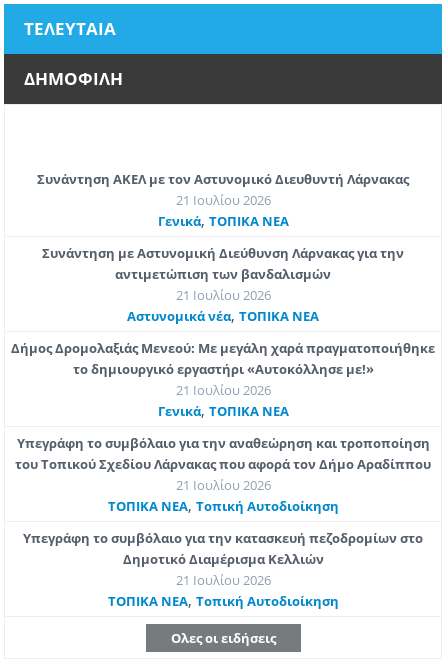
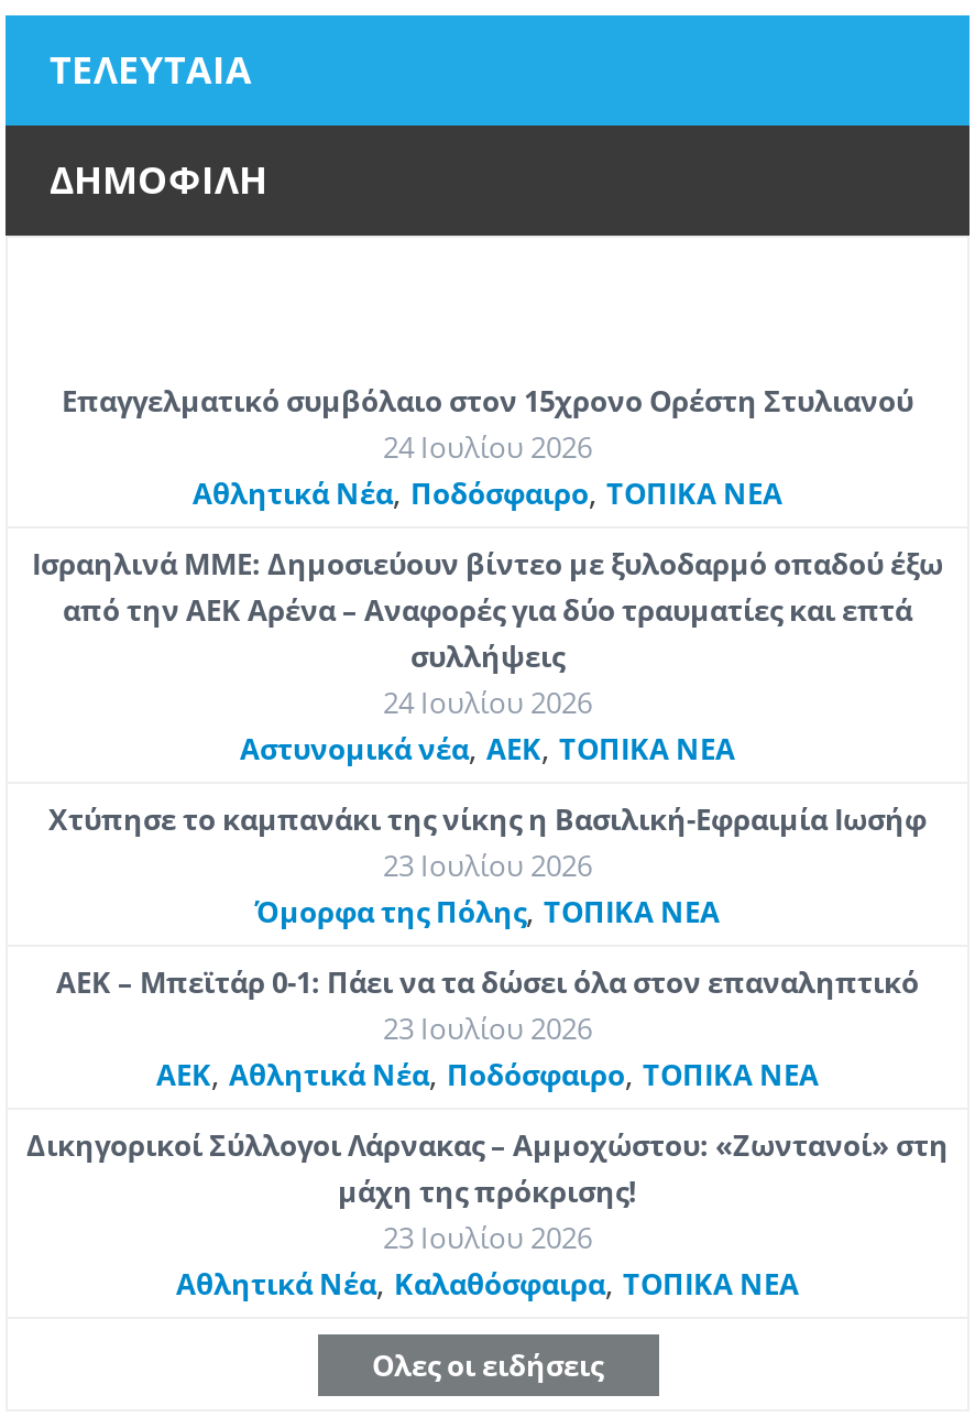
[37,170,409,230] Συνάντηση ΑΚΕΛ με τον Αστυνομικό Διευθυντή Λάρνακας | 21 Ιουλίου 2026 | Γενικά, ΤΟΠΙΚΑ ΝΕΑ -> [62,382,913,514] Επαγγελματικό συμβόλαιο στον 15χρονο Ορέστη Στυλιανού | 24 Ιουλίου 2026 | Αθλητικά Νέα, Ποδόσφαιρο, ΤΟΠΙΚΑ ΝΕΑ
[42,244,404,325] Συνάντηση με Αστυνομική Διεύθυνση Λάρνακας για την | αντιμετώπιση των βανδαλισμών | 21 Ιουλίου 2026 | Aστυνομικά νέα, ΤΟΠΙΚΑ ΝΕΑ -> [32,545,943,769] Ισραηλινά ΜΜΕ: Δημοσιεύουν βίντεο με ξυλοδαρμό οπαδού έξω | από την ΑΕΚ Αρένα – Αναφορές για δύο τραυματίες και επτά | συλλήψεις | 24 Ιουλίου 2026 | Aστυνομικά νέα, ΑΕΚ, ΤΟΠΙΚΑ ΝΕΑ
[11,339,435,420] Δήμος Δρομολαξιάς Μενεού: Με μεγάλη χαρά πραγματοποιήθηκε | το δημιουργικό εργαστήρι «Αυτοκόλλησε με!» | 21 Ιουλίου 2026 | Γενικά, ΤΟΠΙΚΑ ΝΕΑ -> [48,800,927,932] Χτύπησε το καμπανάκι της νίκης η Βασιλική-Εφραιμία Ιωσήφ | 23 Ιουλίου 2026 | Όμορφα της Πόλης, ΤΟΠΙΚΑ ΝΕΑ
[15,434,431,515] Υπεγράφη το συμβόλαιο για την αναθεώρηση και τροποποίηση | του Τοπικού Σχεδίου Λάρνακας που αφορά τον Δήμο Αραδίππου | 21 Ιουλίου 2026 | ΤΟΠΙΚΑ ΝΕΑ, Τοπική Αυτοδιοίκηση -> [56,963,919,1095] ΑΕΚ – Μπεϊτάρ 0-1: Πάει να τα δώσει όλα στον επαναληπτικό | 23 Ιουλίου 2026 | ΑΕΚ, Αθλητικά Νέα, Ποδόσφαιρο, ΤΟΠΙΚΑ ΝΕΑ
[23,529,423,610] Υπεγράφη το συμβόλαιο για την κατασκευή πεζοδρομίων στο | Δημοτικό Διαμέρισμα Κελλιών | 21 Ιουλίου 2026 | ΤΟΠΙΚΑ ΝΕΑ, Τοπική Αυτοδιοίκηση -> [26,1126,949,1304] Δικηγορικοί Σύλλογοι Λάρνακας – Αμμοχώστου: «Ζωντανοί» στη | μάχη της πρόκρισης! | 23 Ιουλίου 2026 | Αθλητικά Νέα, Καλαθόσφαιρα, ΤΟΠΙΚΑ ΝΕΑ

